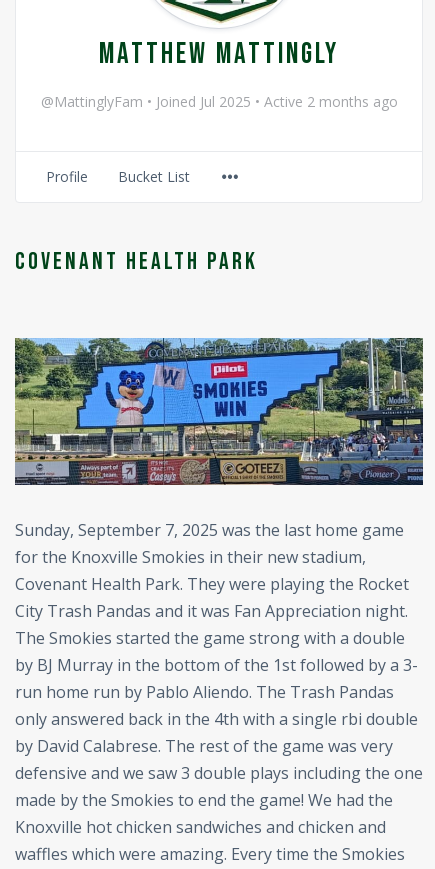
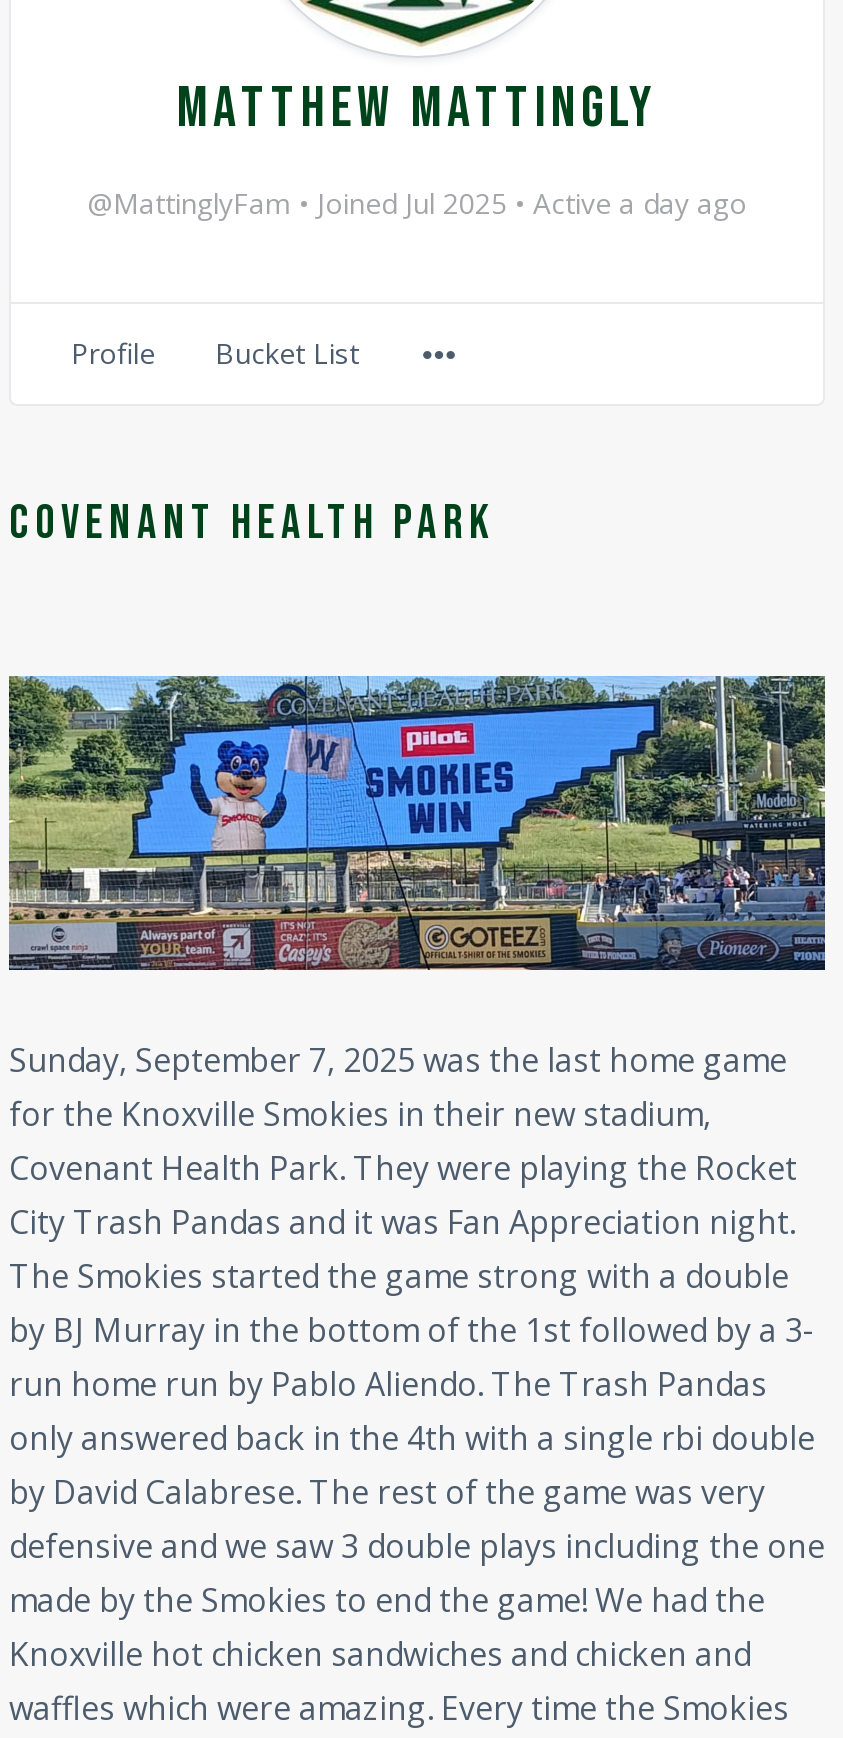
[40,92,397,111] @MattinglyFam • Joined Jul 2025 • Active 2 months ago -> [87,184,747,222] @MattinglyFam • Joined Jul 2025 • Active a day ago

